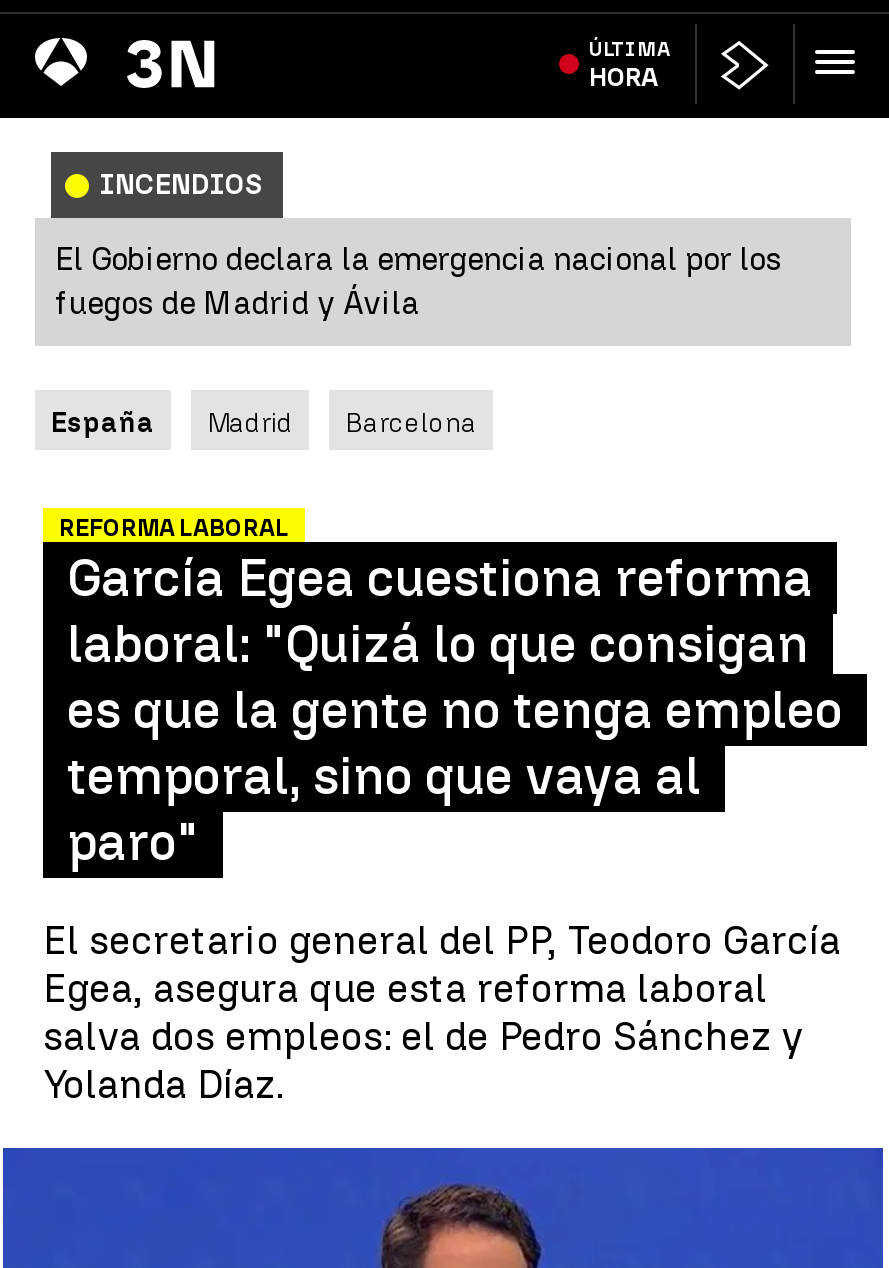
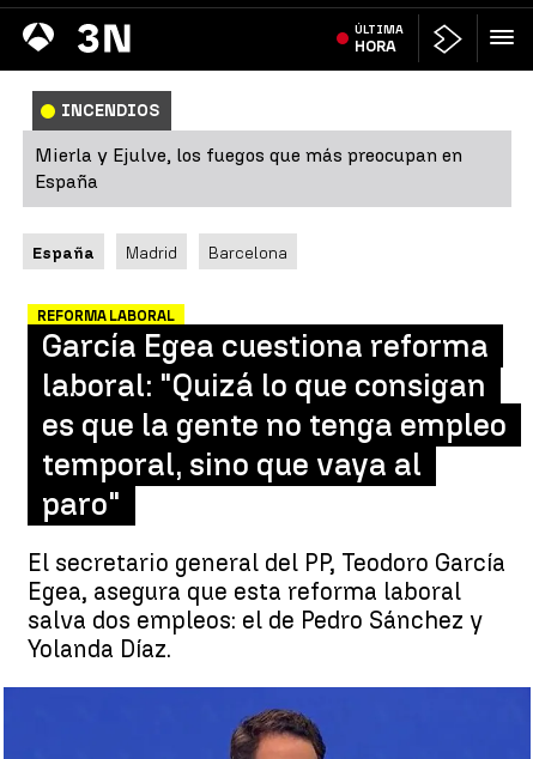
[55,240,781,322] El Gobierno declara la emergencia nacional por los | fuegos de Madrid y Ávila -> [35,144,462,193] Mierla y Ejulve, los fuegos que más preocupan en | España

